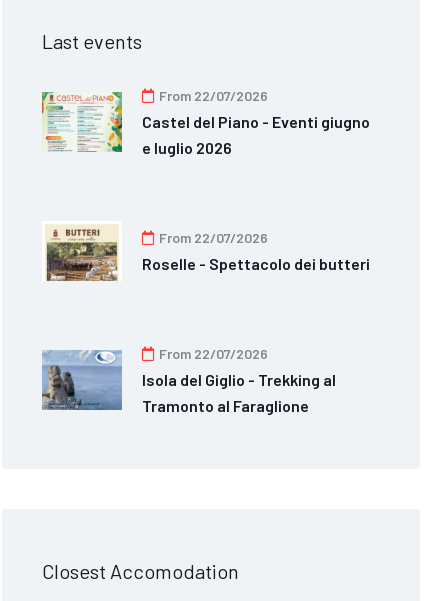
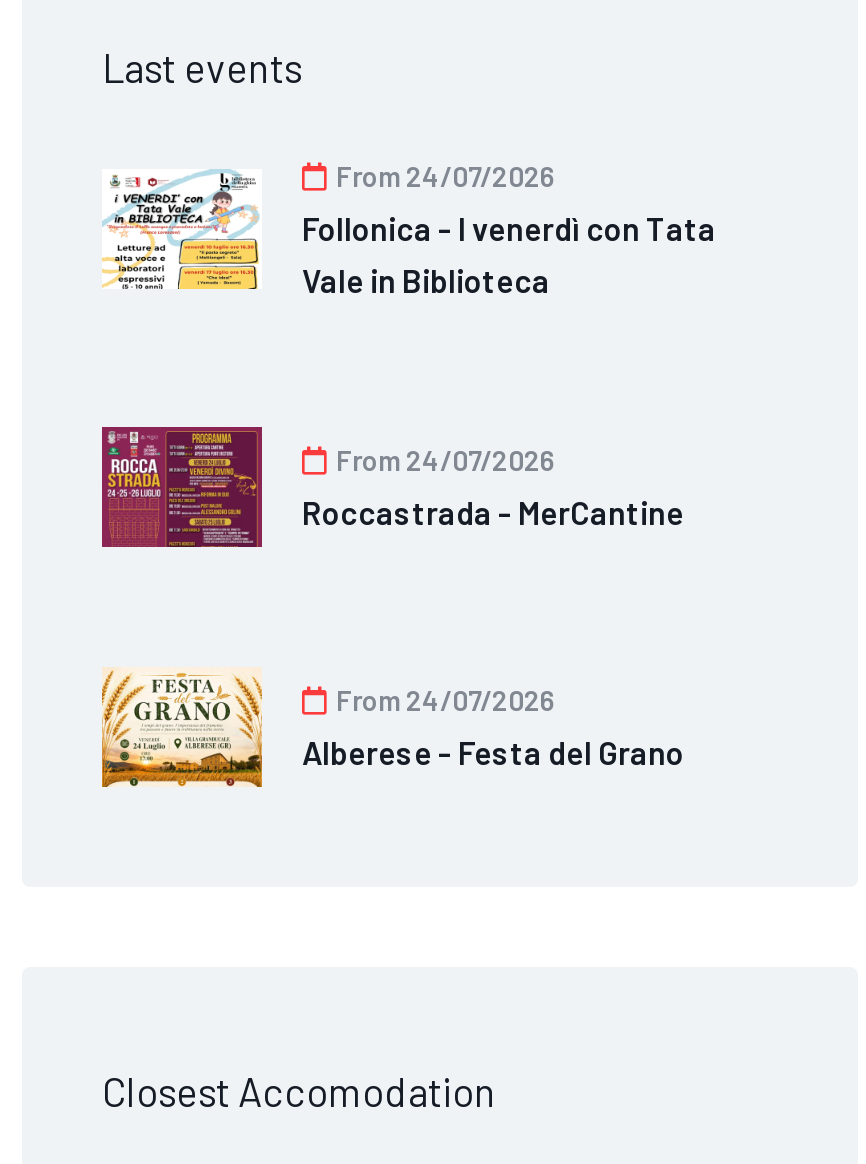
[41,87,370,157] [image] | From 22/07/2026 | Castel del Piano - Eventi giugno | e luglio 2026 -> [102,159,716,299] [image] | From 24/07/2026 | Follonica - I venerdì con Tata | Vale in Biblioteca
[42,224,370,282] [image] | From 22/07/2026 | Roselle - Spettacolo dei butteri -> [100,425,684,549] [image] | From 24/07/2026 | Roccastrada - MerCantine
[41,345,336,415] [image] | From 22/07/2026 | Isola del Giglio - Trekking al | Tramonto al Faraglione -> [100,667,684,791] [image] | From 24/07/2026 | Alberese - Festa del Grano

